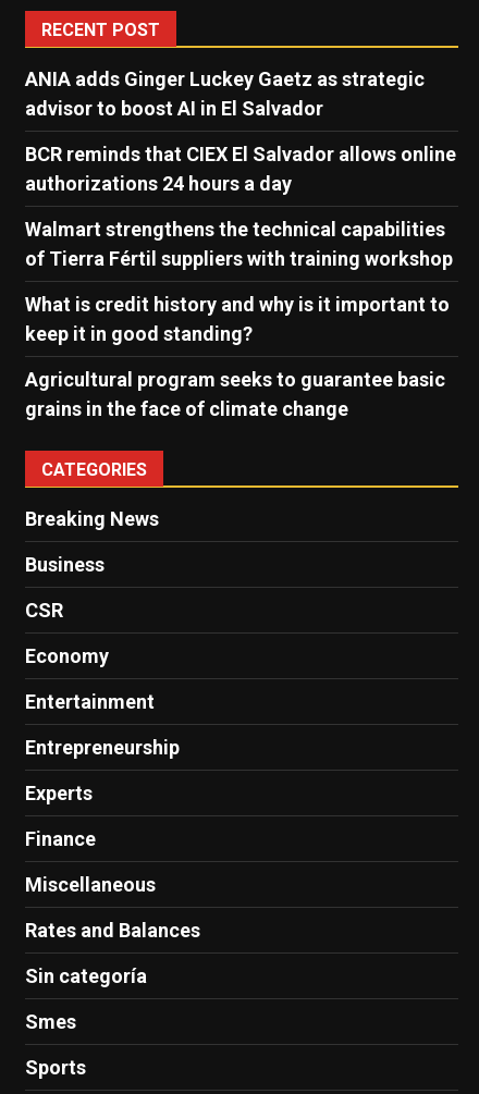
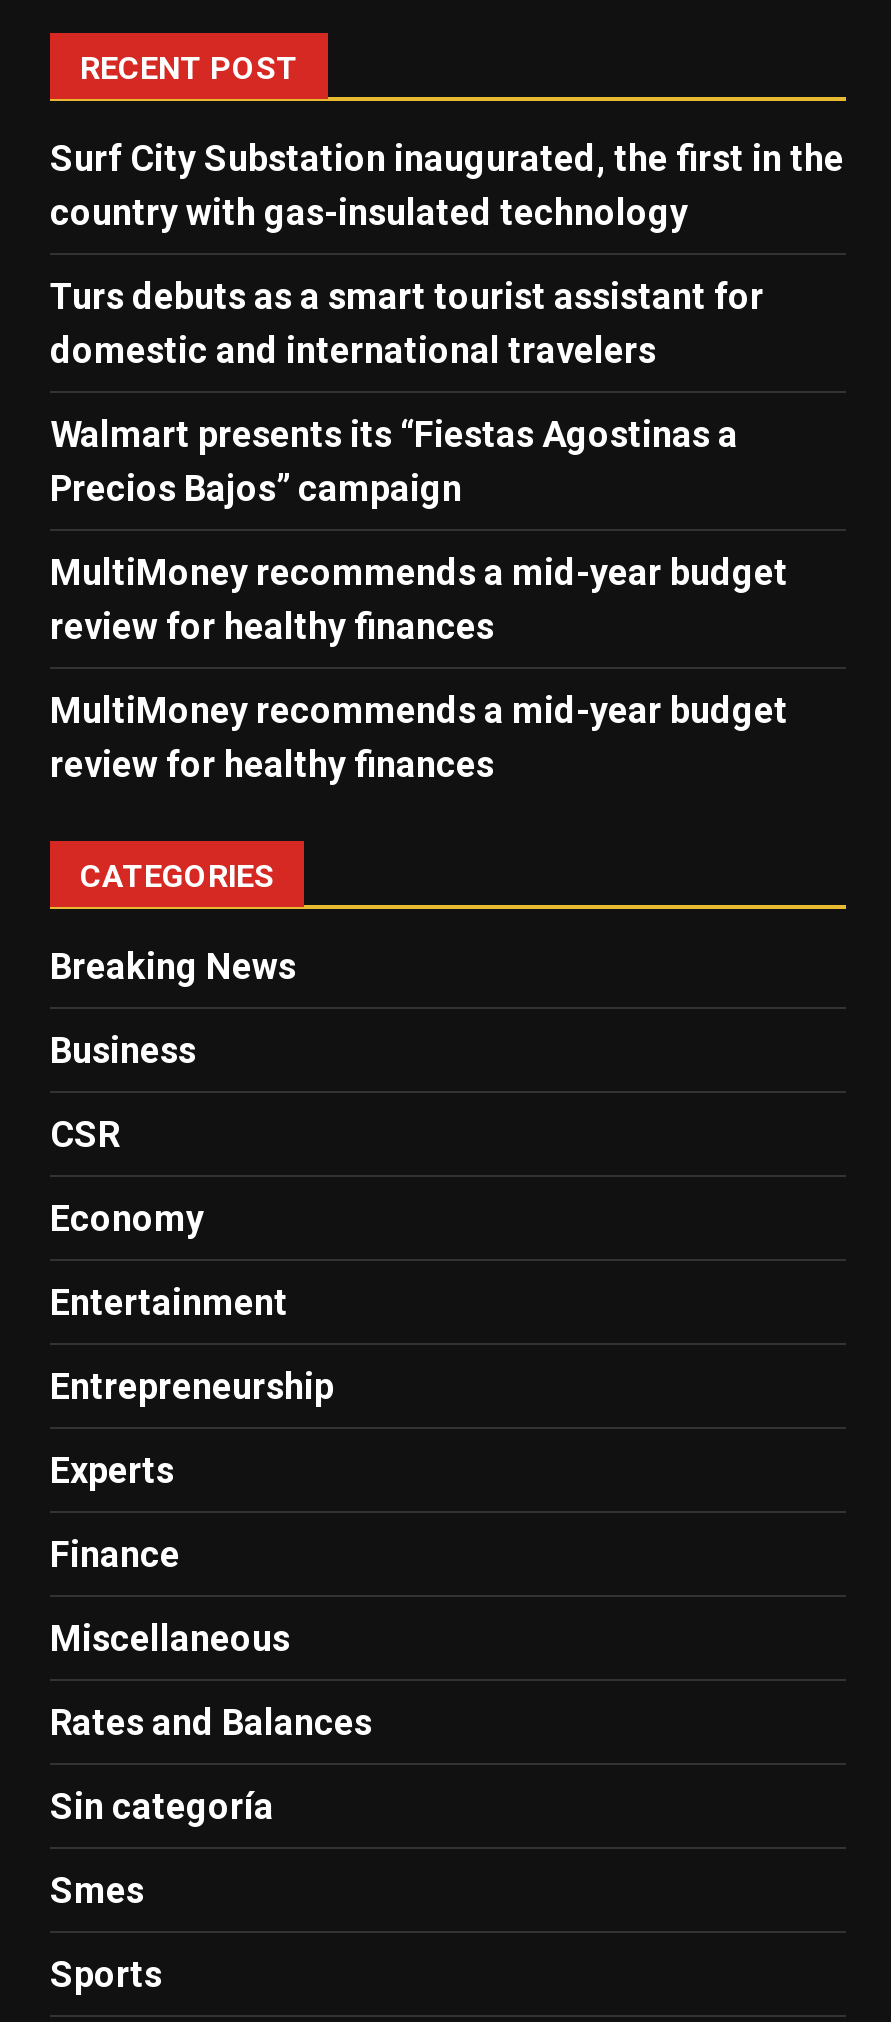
[25,67,425,120] ANIA adds Ginger Luckey Gaetz as strategic | advisor to boost AI in El Salvador -> [50,137,844,233] Surf City Substation inaugurated, the first in the | country with gas-insulated technology
[25,143,456,195] BCR reminds that CIEX El Salvador allows online | authorizations 24 hours a day -> [50,275,764,371] Turs debuts as a smart tourist assistant for | domestic and international travelers
[25,218,453,270] Walmart strengthens the technical capabilities | of Tierra Fértil suppliers with training workshop -> [50,413,738,509] Walmart presents its “Fiestas Agostinas a | Precios Bajos” campaign
[25,293,450,345] What is credit history and why is it important to | keep it in good standing? -> [50,551,788,647] MultiMoney recommends a mid-year budget | review for healthy finances
[25,368,445,420] Agricultural program seeks to guarantee basic | grains in the face of climate change -> [50,689,788,785] MultiMoney recommends a mid-year budget | review for healthy finances

